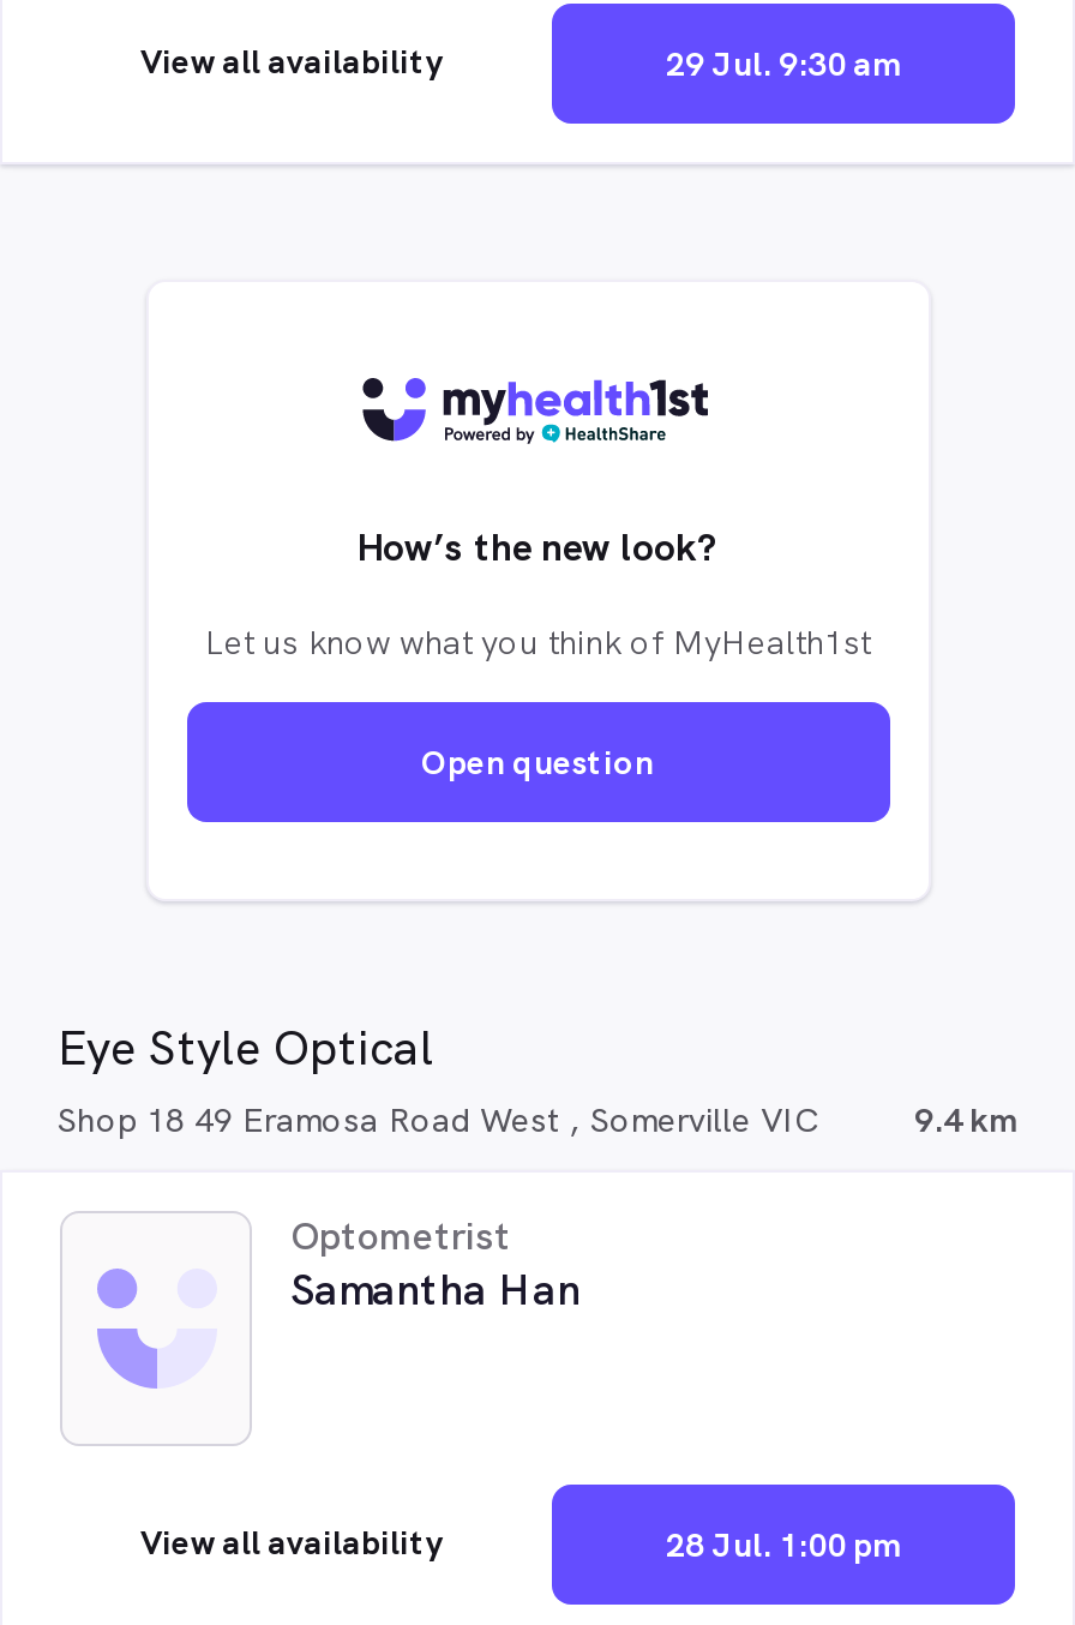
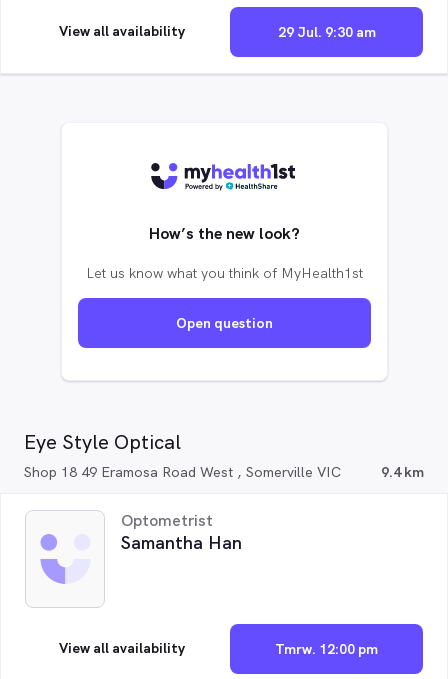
[666,1523,901,1566] 28 Jul. 1:00 pm -> [275,640,378,658] Tmrw. 12:00 pm

